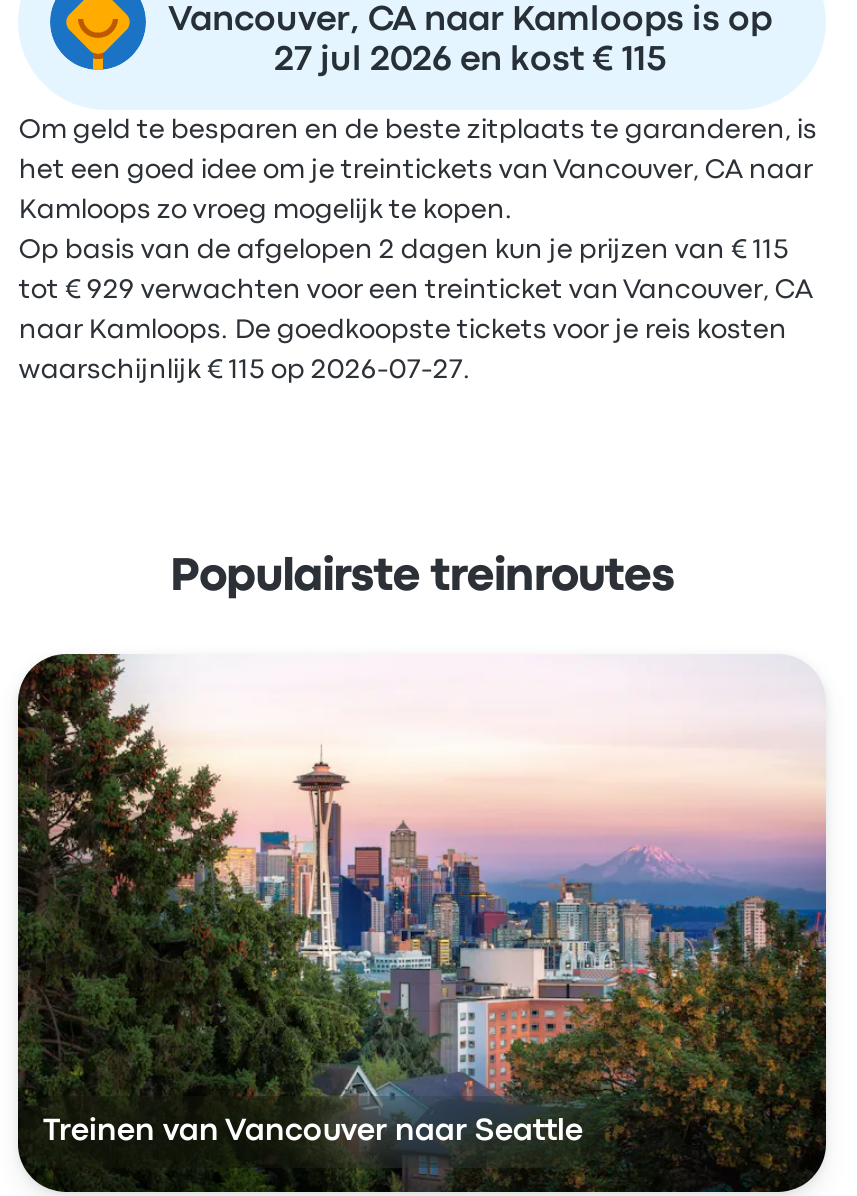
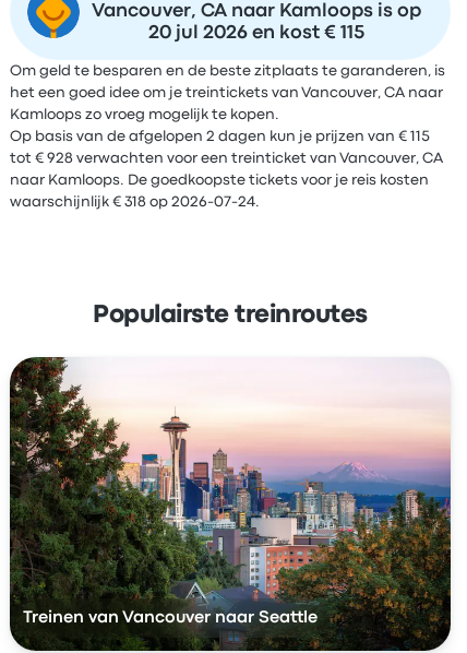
[274,46,666,76] 27 jul 2026 en kost € 115 -> [148,25,364,41] 20 jul 2026 en kost € 115
[19,278,813,302] tot € 929 verwachten voor een treinticket van Vancouver, CA -> [10,152,443,165] tot € 928 verwachten voor een treinticket van Vancouver, CA
[19,358,471,382] waarschijnlijk € 115 op 2026-07-27. -> [10,195,260,209] waarschijnlijk € 318 op 2026-07-24.

